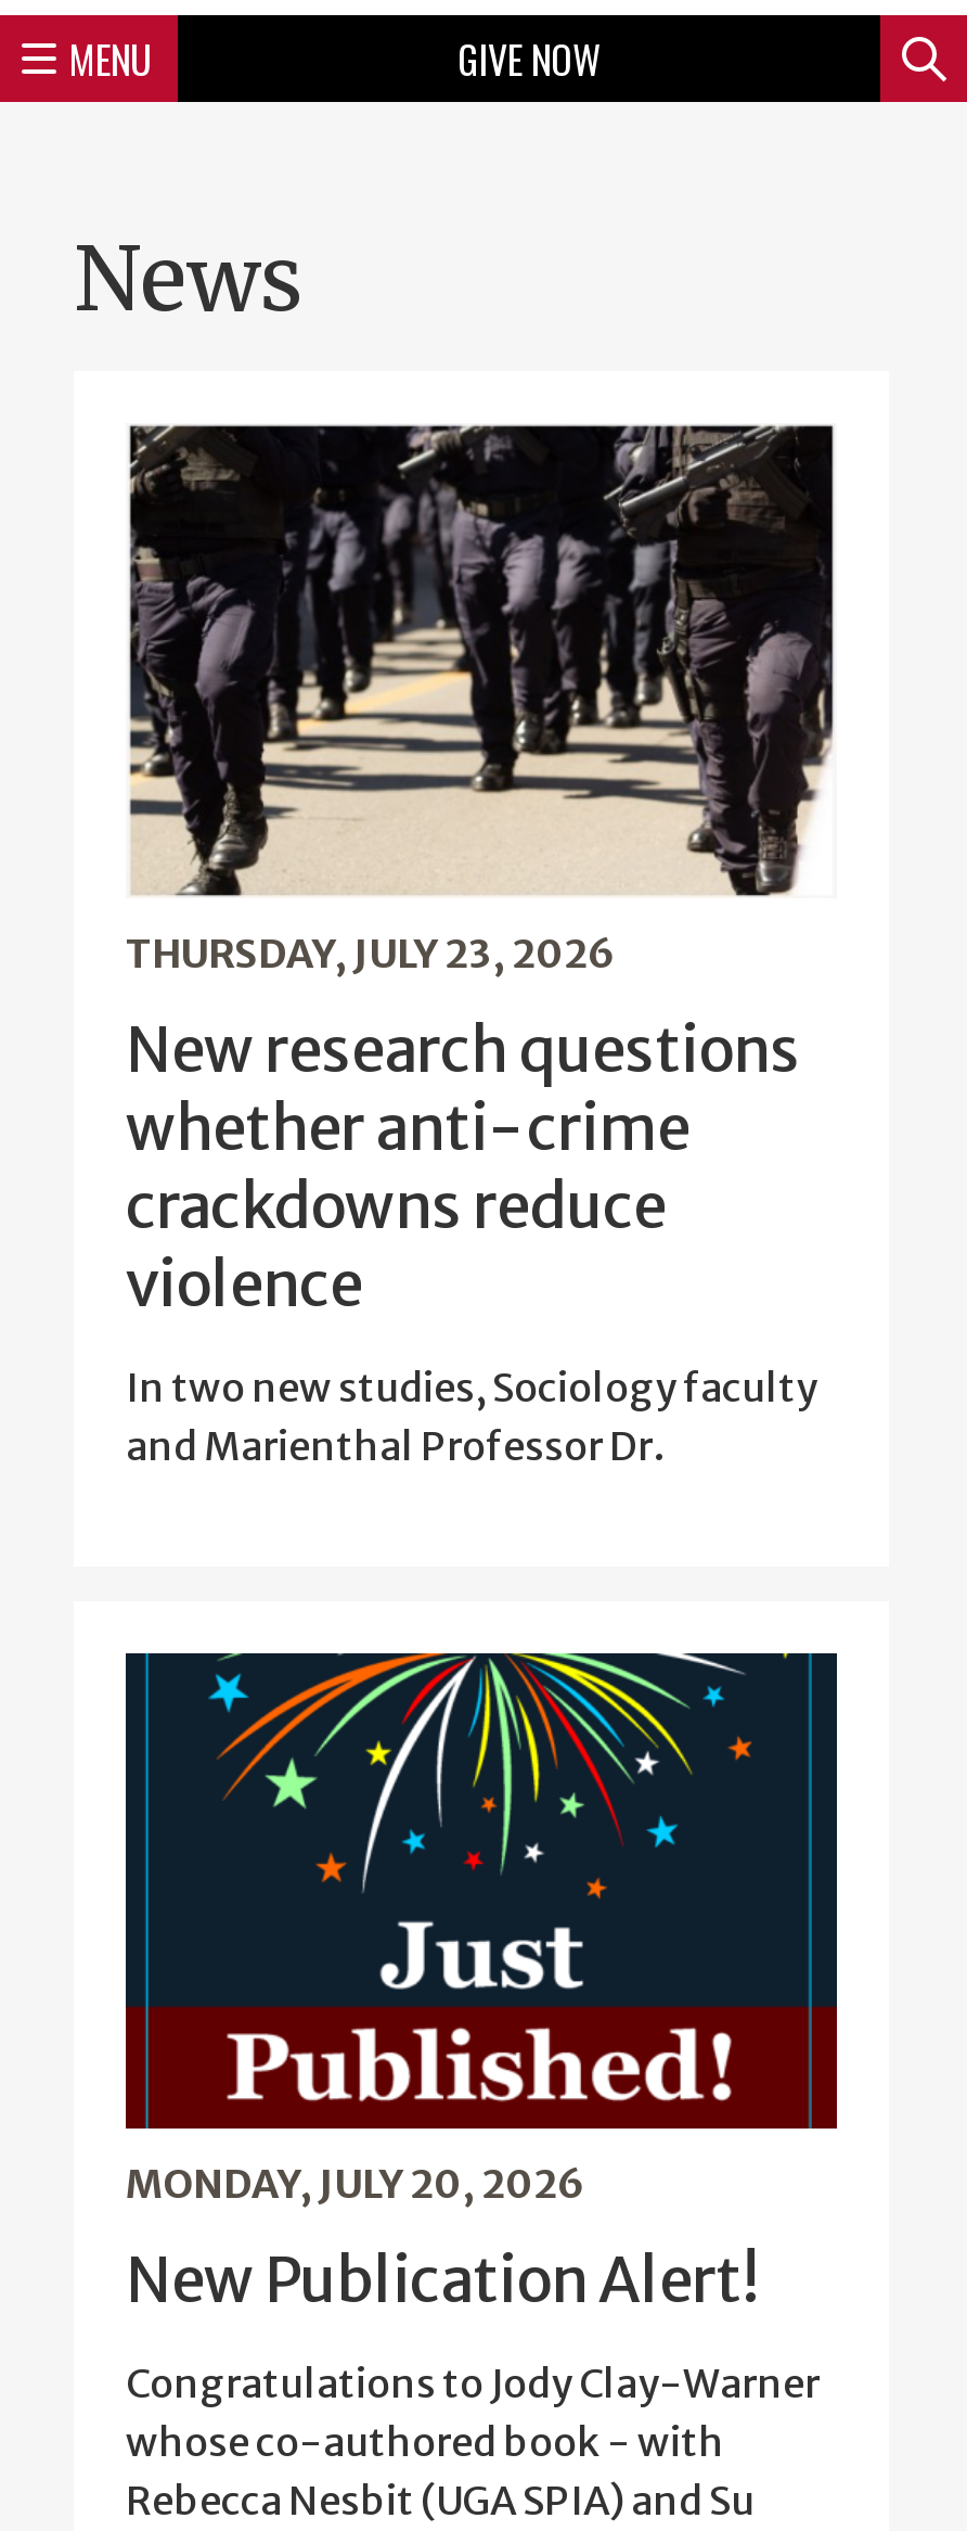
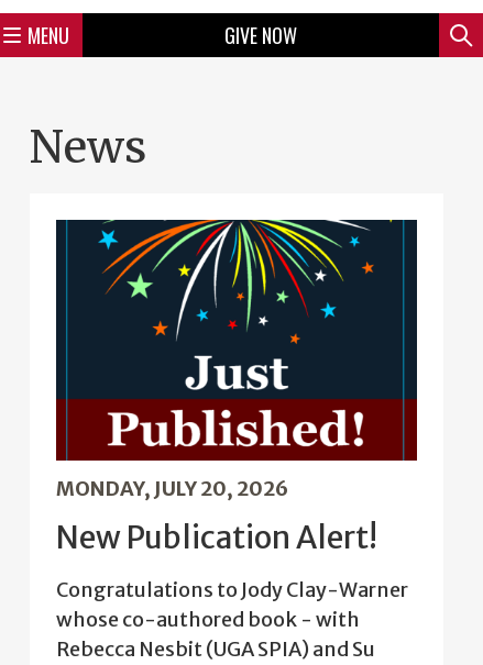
[126,423,835,1471] [image] | THURSDAY, JULY 23, 2026 | New research questions | whether anti-crime | crackdowns reduce | violence | In two new studies, Sociology faculty | and Marienthal Professor Dr. -> none

